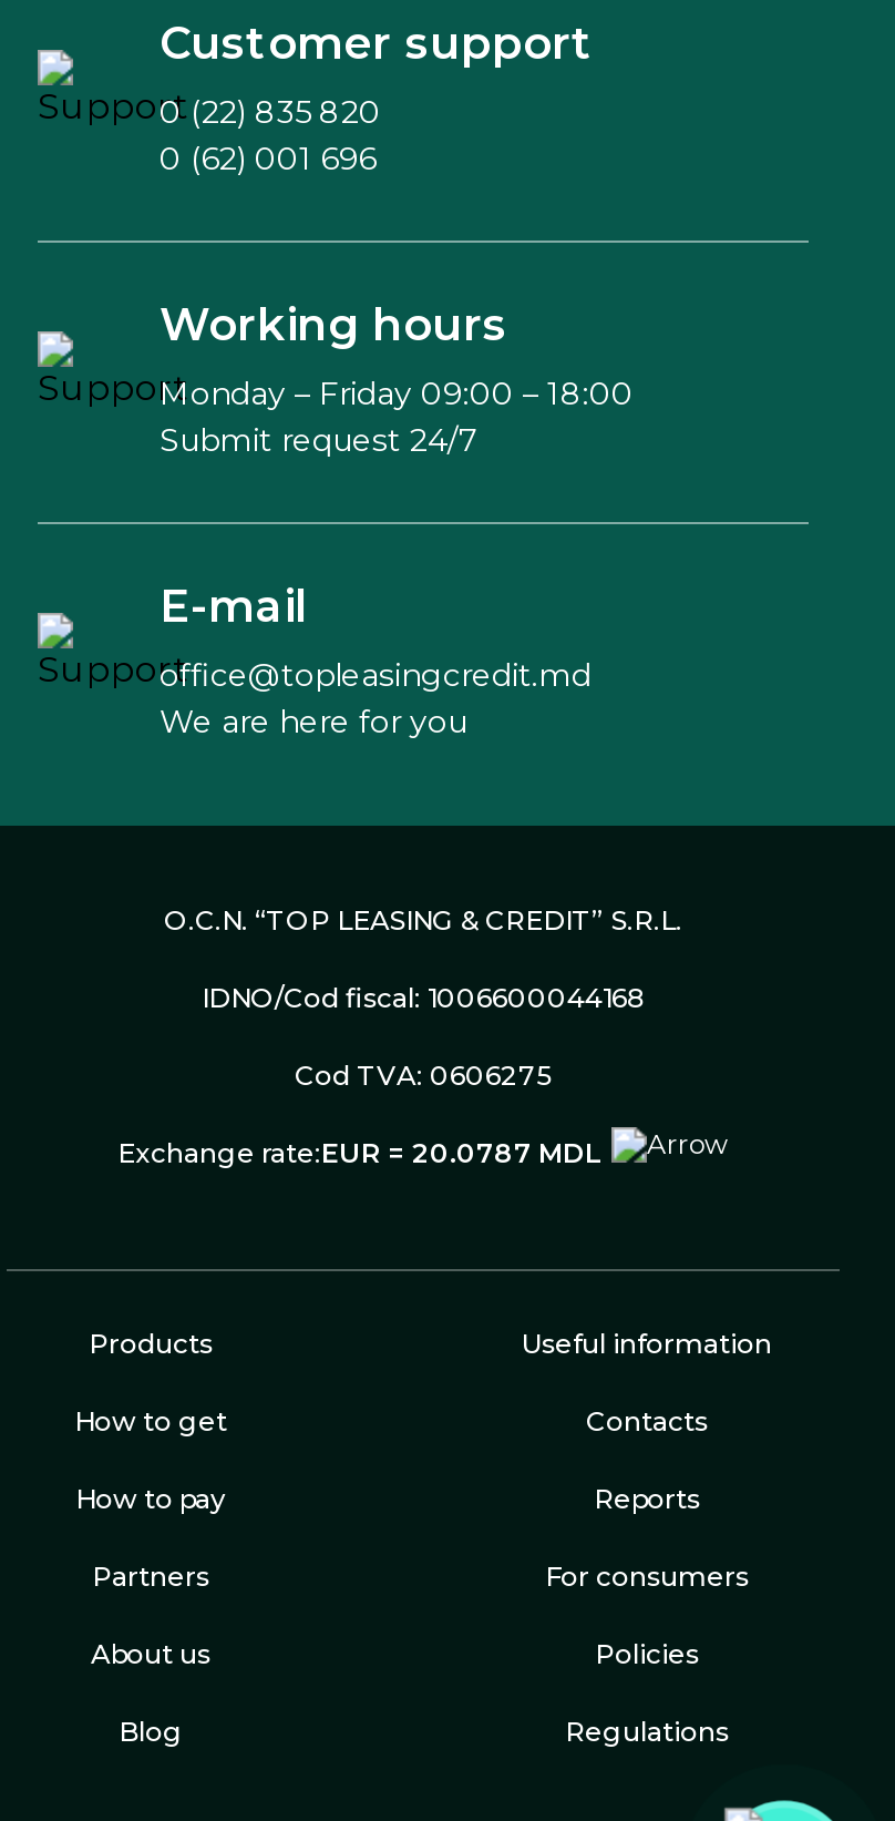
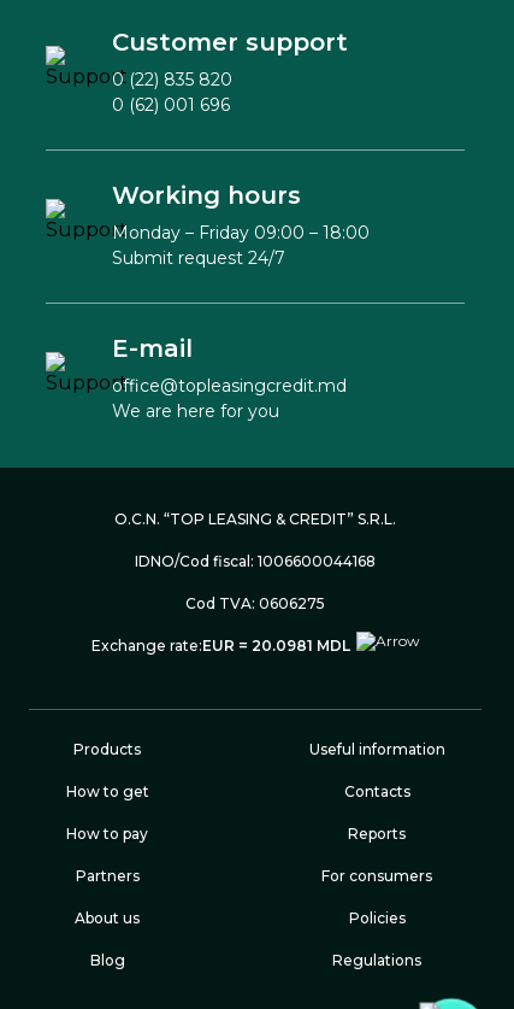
[117,1137,600,1170] Exchange rate:EUR = 20.0787 MDL -> [91,637,350,655] Exchange rate:EUR = 20.0981 MDL

